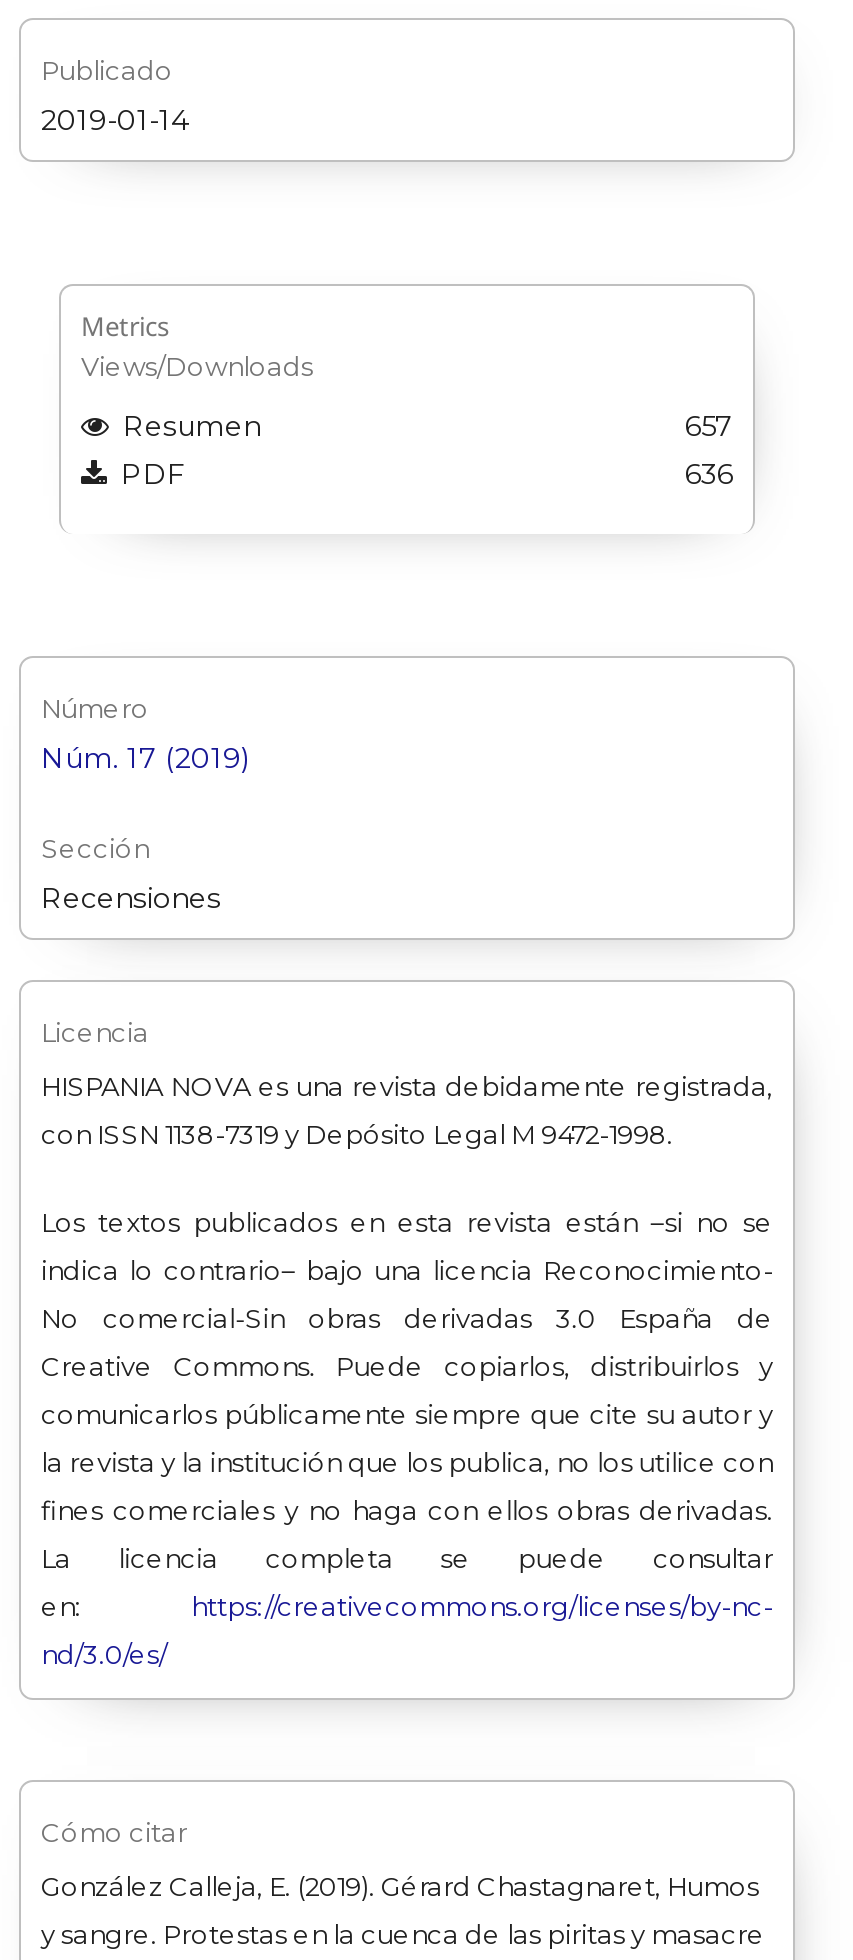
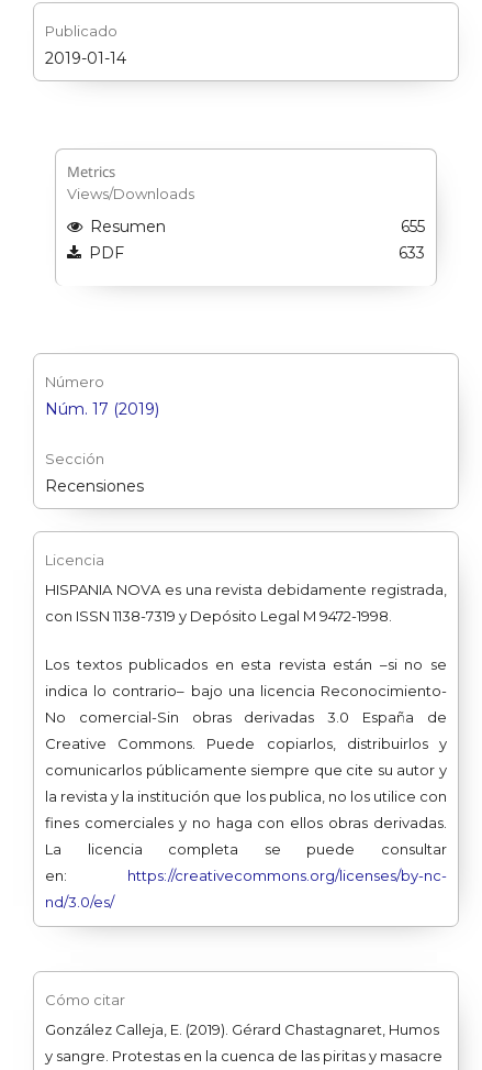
[685,409,733,445] 657 -> [401,217,425,237] 655
[685,457,733,493] 636 -> [399,243,425,263] 633

